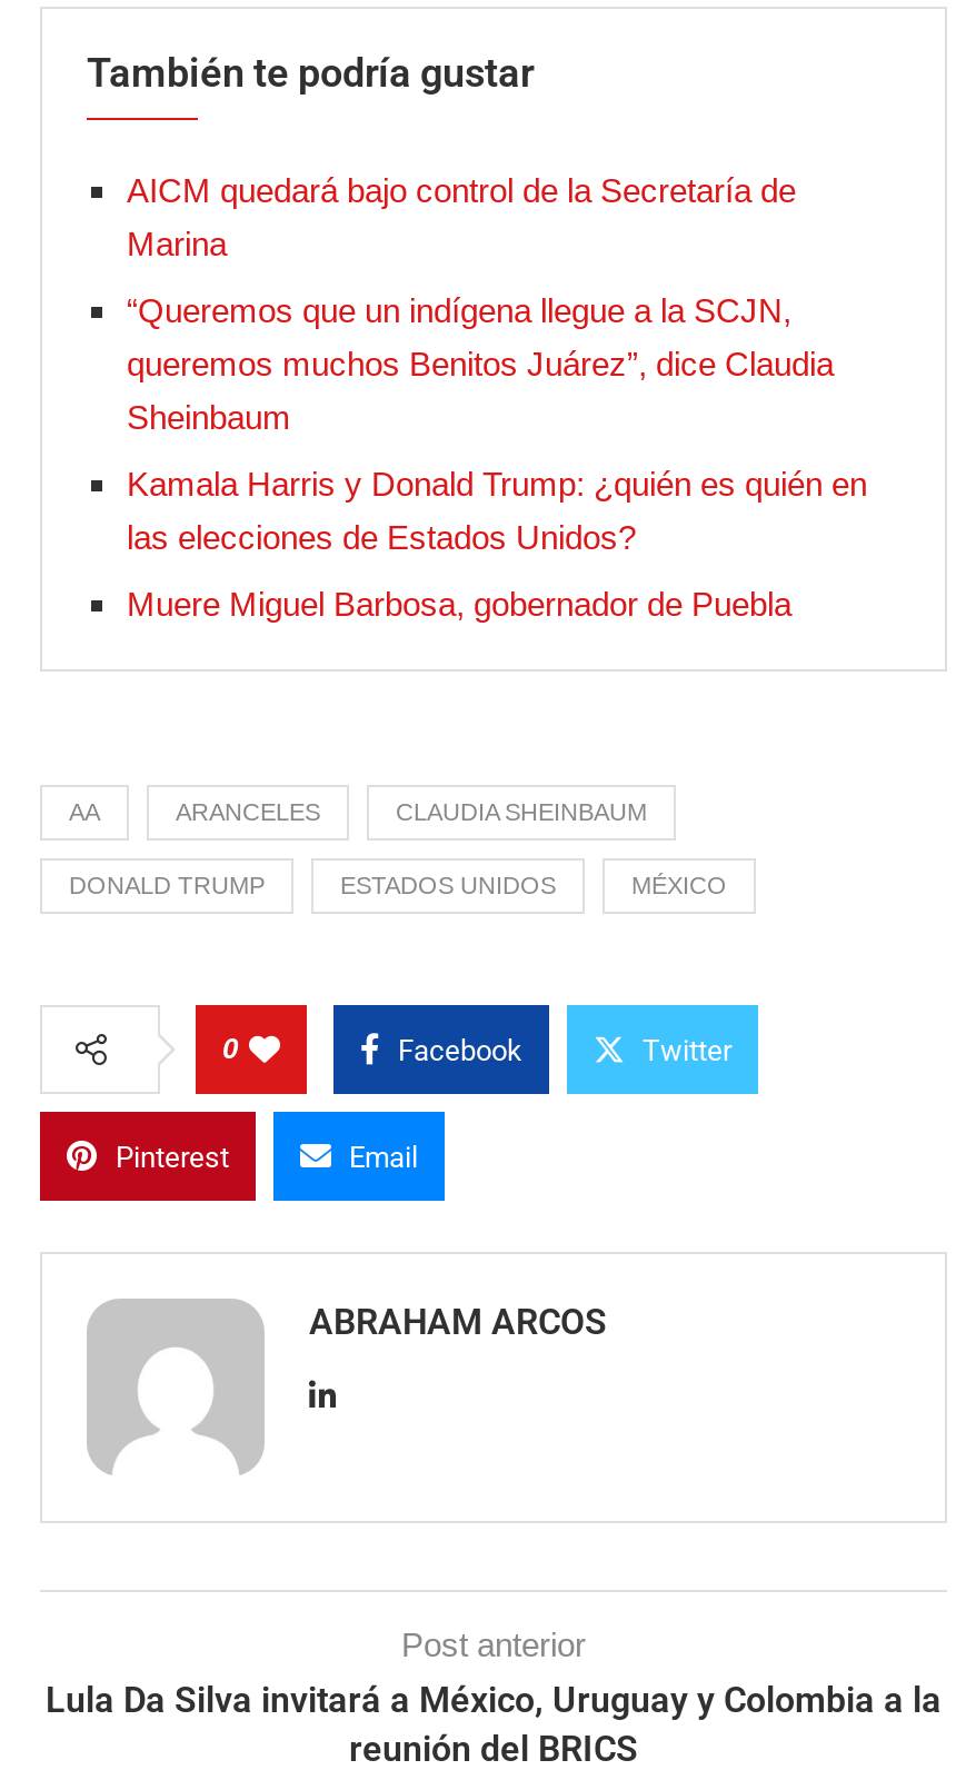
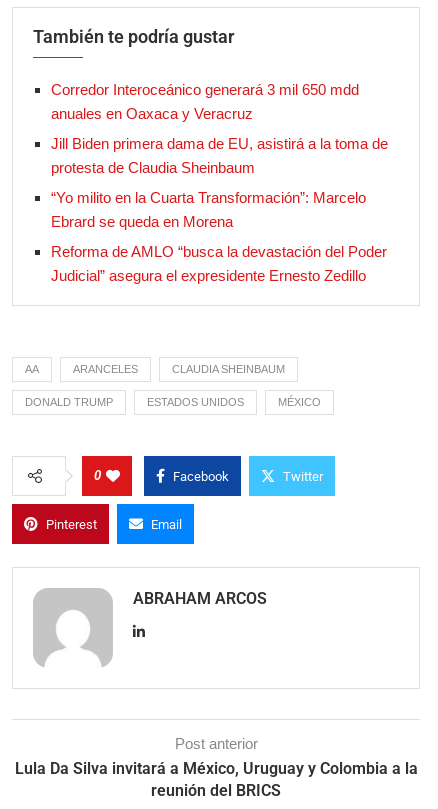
[127,171,796,262] AICM quedará bajo control de la Secretaría de | Marina -> [51,81,359,122] Corredor Interoceánico generará 3 mil 650 mdd | anuales en Oaxaca y Veracruz
[127,291,834,436] “Queremos que un indígena llegue a la SCJN, | queremos muchos Benitos Juárez”, dice Claudia | Sheinbaum -> [51,135,388,176] Jill Biden primera dama de EU, asistirá a la toma de | protesta de Claudia Sheinbaum
[127,465,867,556] Kamala Harris y Donald Trump: ¿quién es quién en | las elecciones de Estados Unidos? -> [51,189,366,230] “Yo milito en la Cuarta Transformación”: Marcelo | Ebrard se queda en Morena
[127,585,791,622] Muere Miguel Barbosa, gobernador de Puebla -> [51,243,387,284] Reforma de AMLO “busca la devastación del Poder | Judicial” asegura el expresidente Ernesto Zedillo

